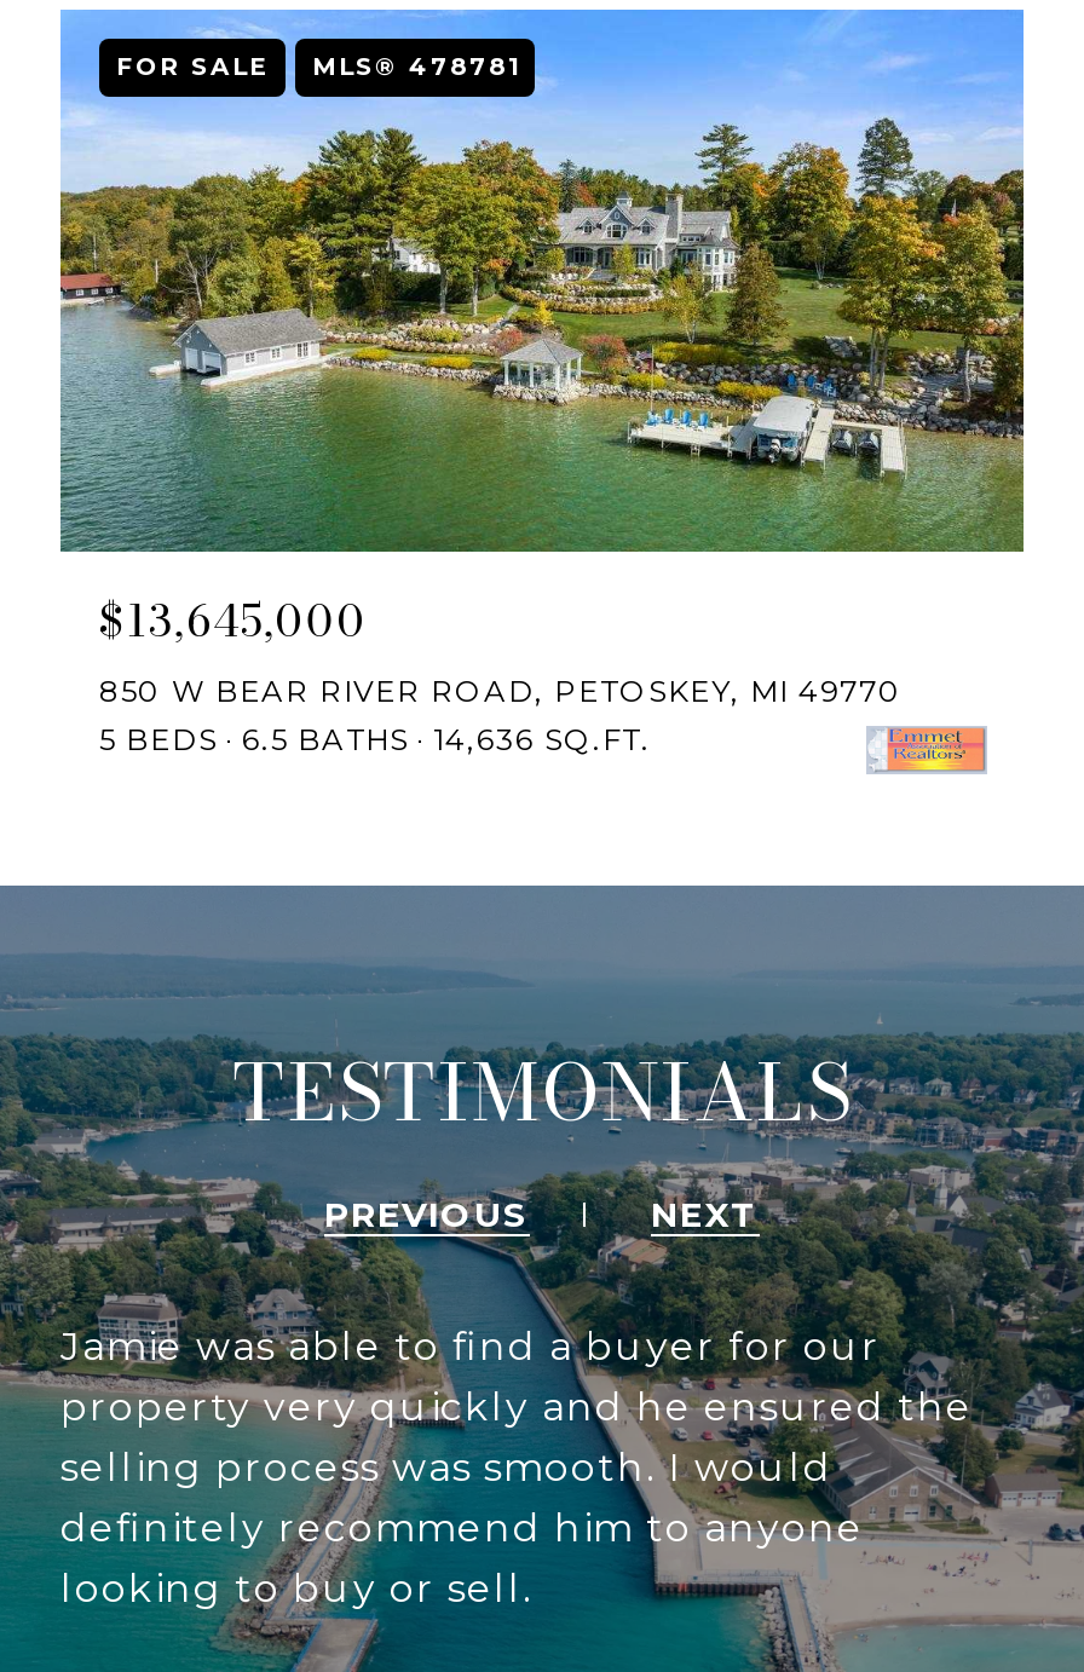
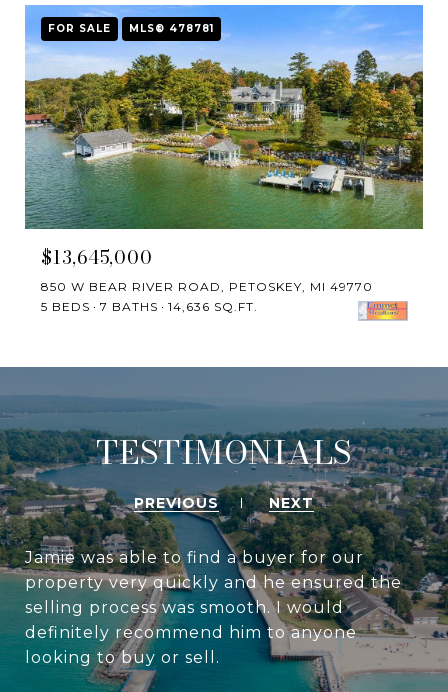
[99,722,651,758] 5 BEDS 6.5 BATHS 14,636 SQ.FT. -> [41,299,258,314] 5 BEDS 7 BATHS 14,636 SQ.FT.

